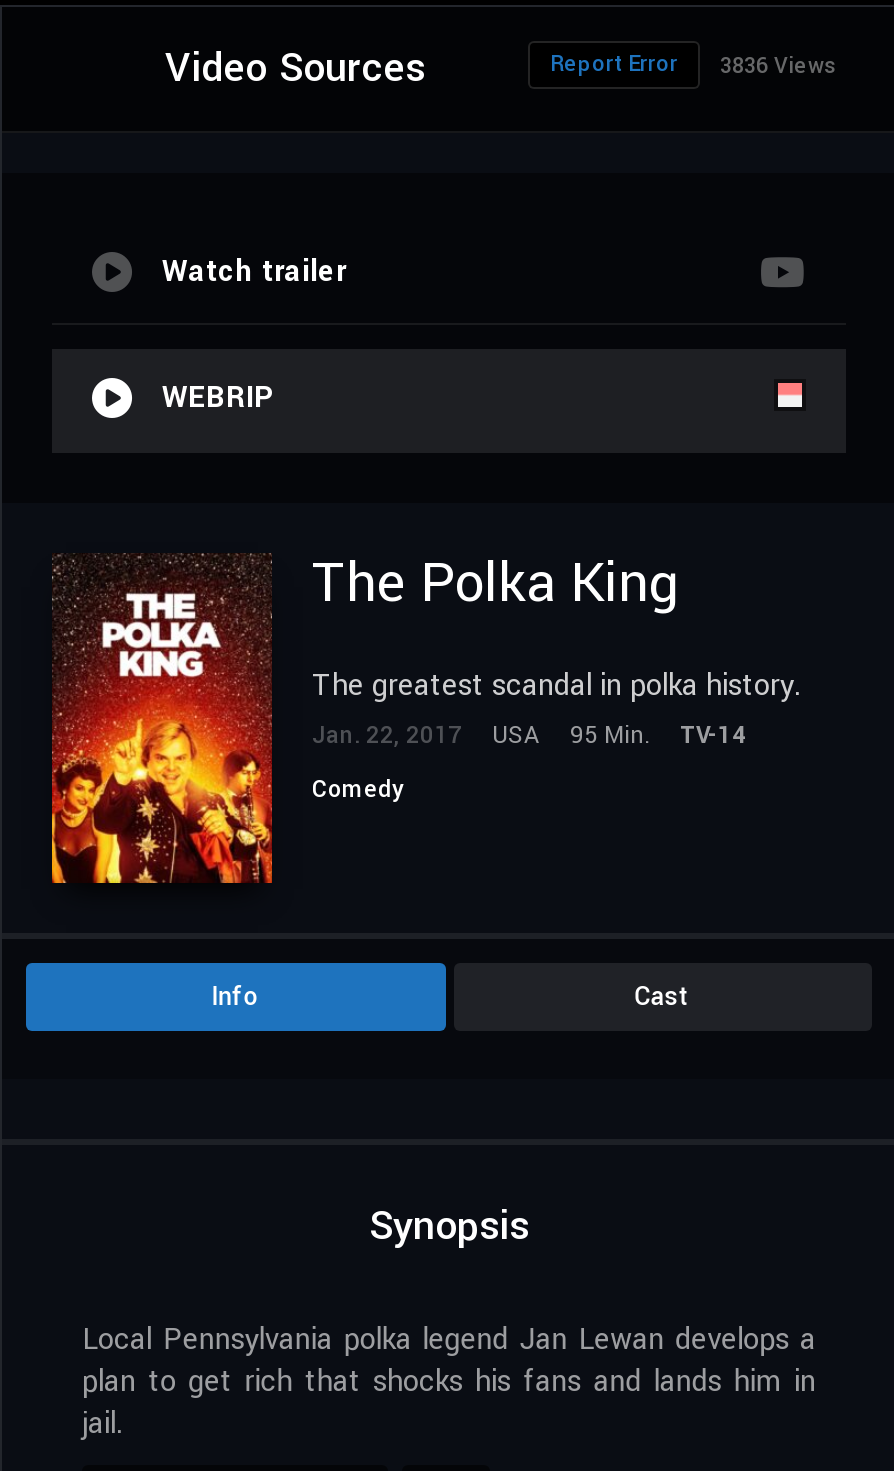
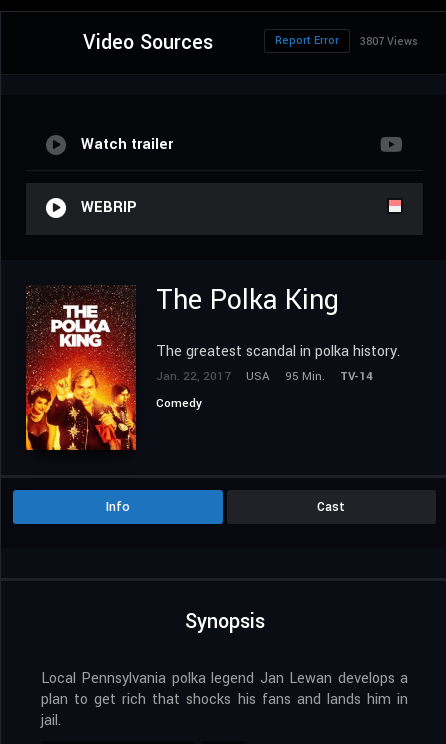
[550,49,836,81] Report Error 3836 Views -> [275,33,418,49] Report Error 3807 Views

